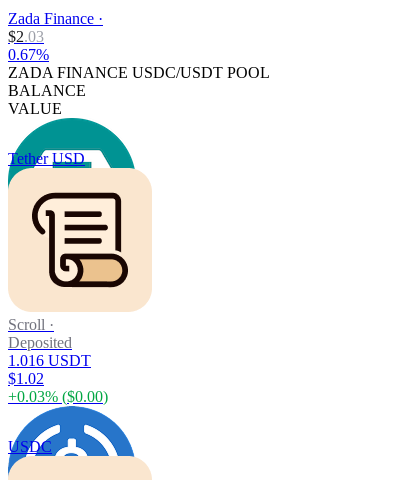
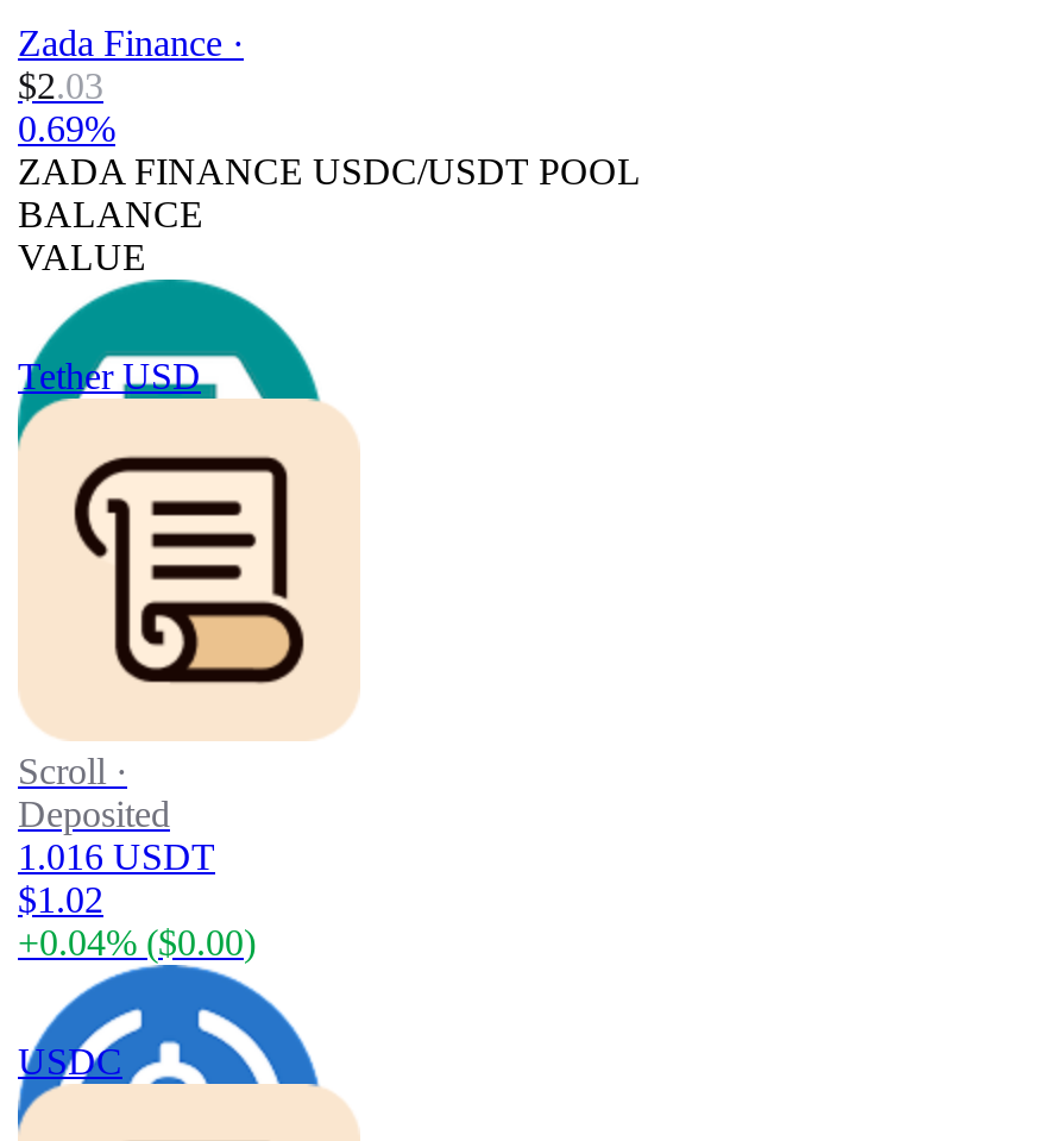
[8,46,49,63] 0.67% -> [18,108,115,148] 0.69%
[8,388,108,405] +0.03% ($0.00) -> [18,921,256,962] +0.04% ($0.00)

